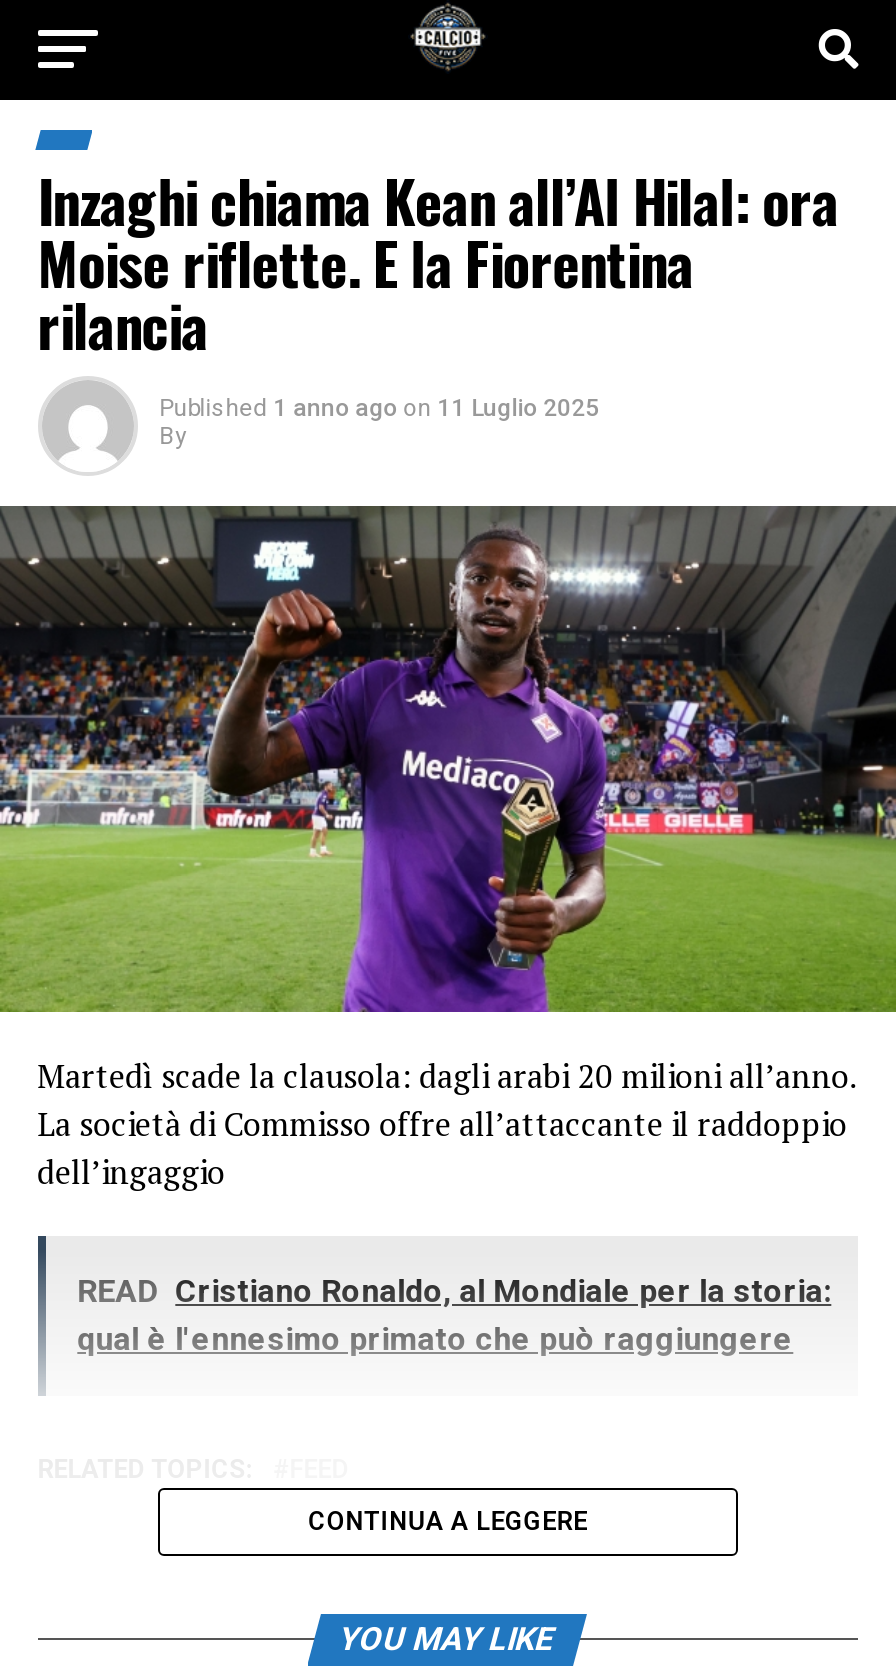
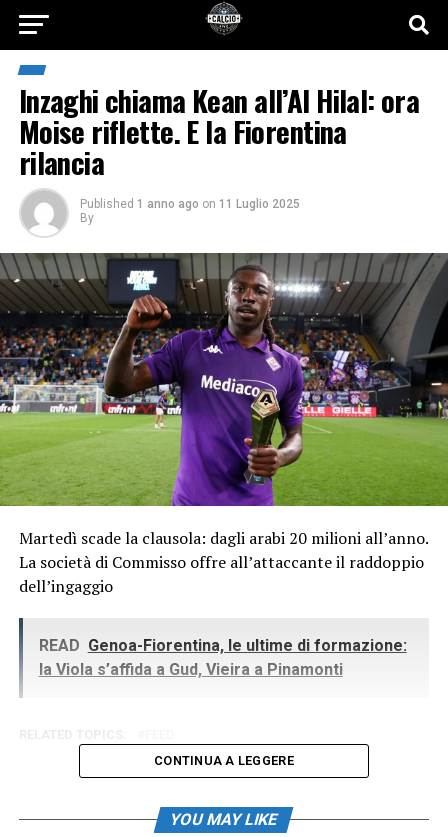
[77,1272,831,1358] READ Cristiano Ronaldo, al Mondiale per la storia: | qual è l'ennesimo primato che può raggiungere -> [39,636,407,679] READ Genoa-Fiorentina, le ultime di formazione: | la Viola s’affida a Gud, Vieira a Pinamonti

